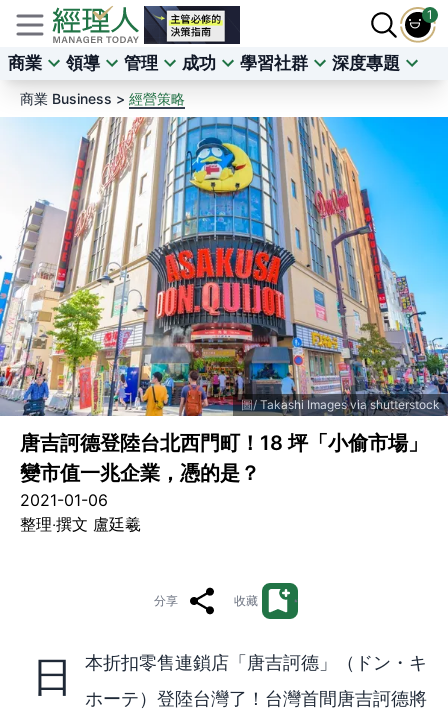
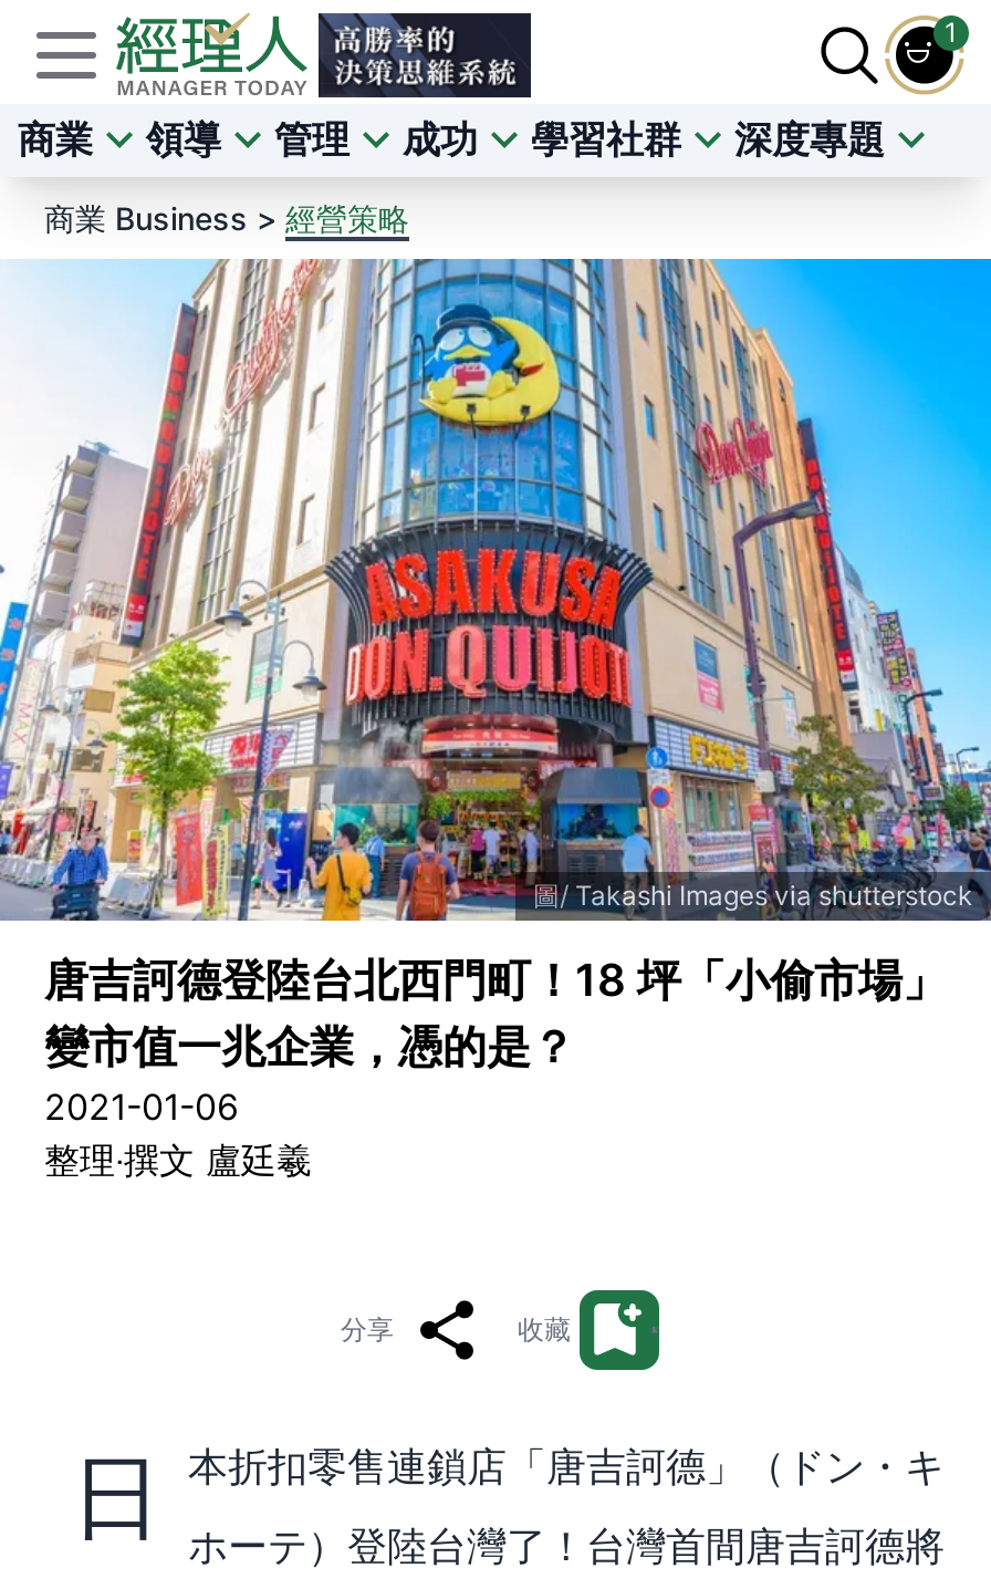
[152,10,232,42] [image] -> [334,24,518,95] [image]

